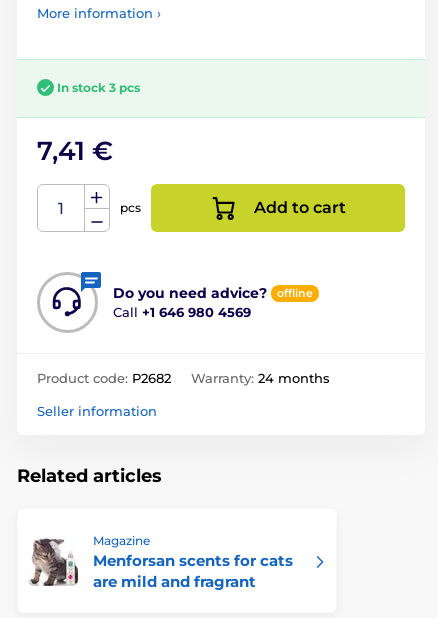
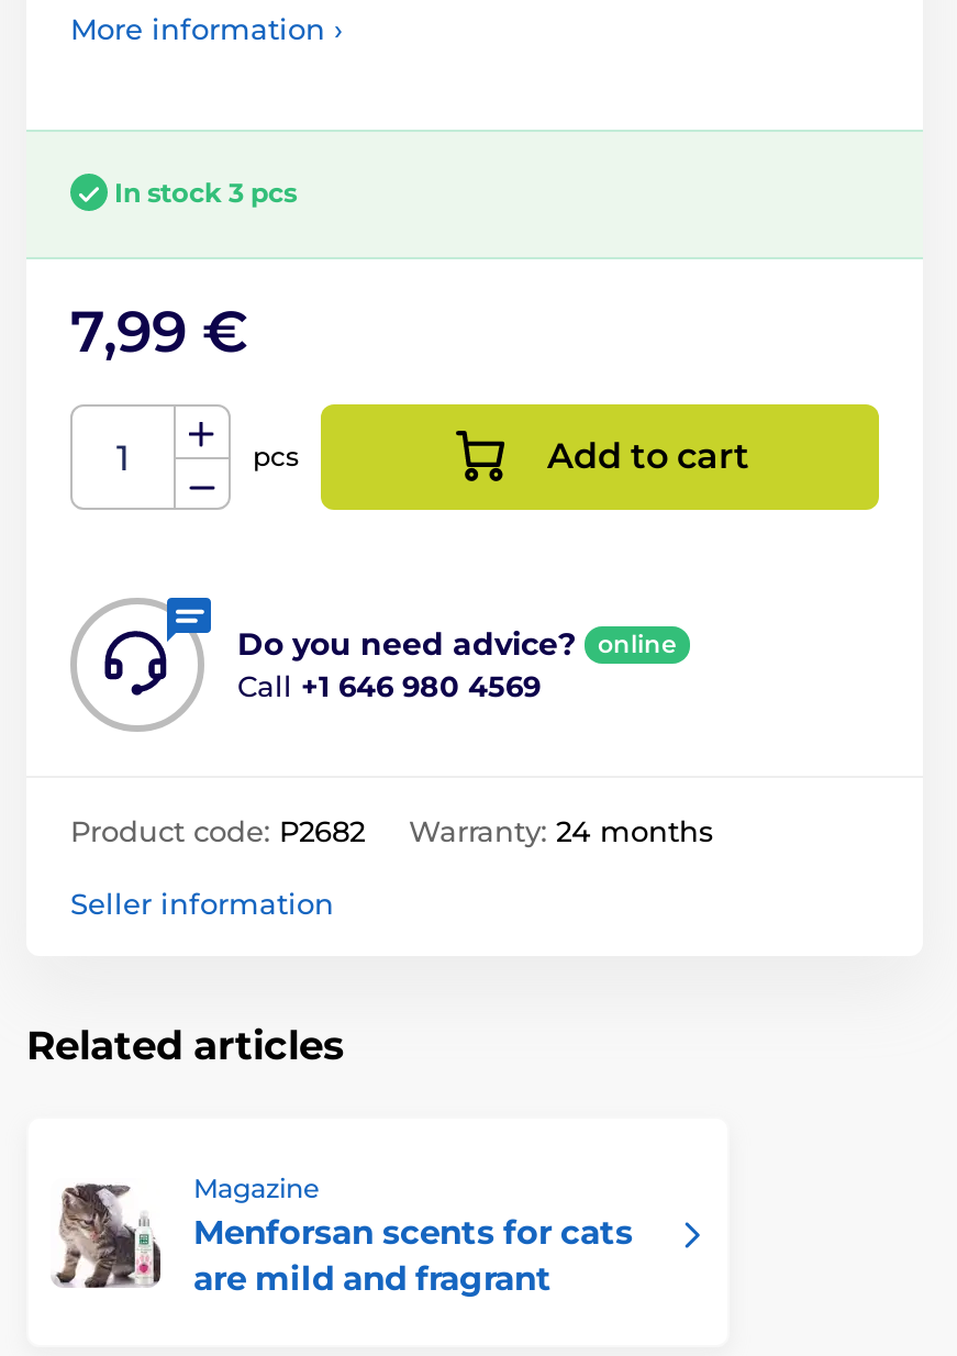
[37,135,113,167] 7,41 € -> [70,297,248,368] 7,99 €
[277,286,313,300] offline -> [598,629,677,660] online

